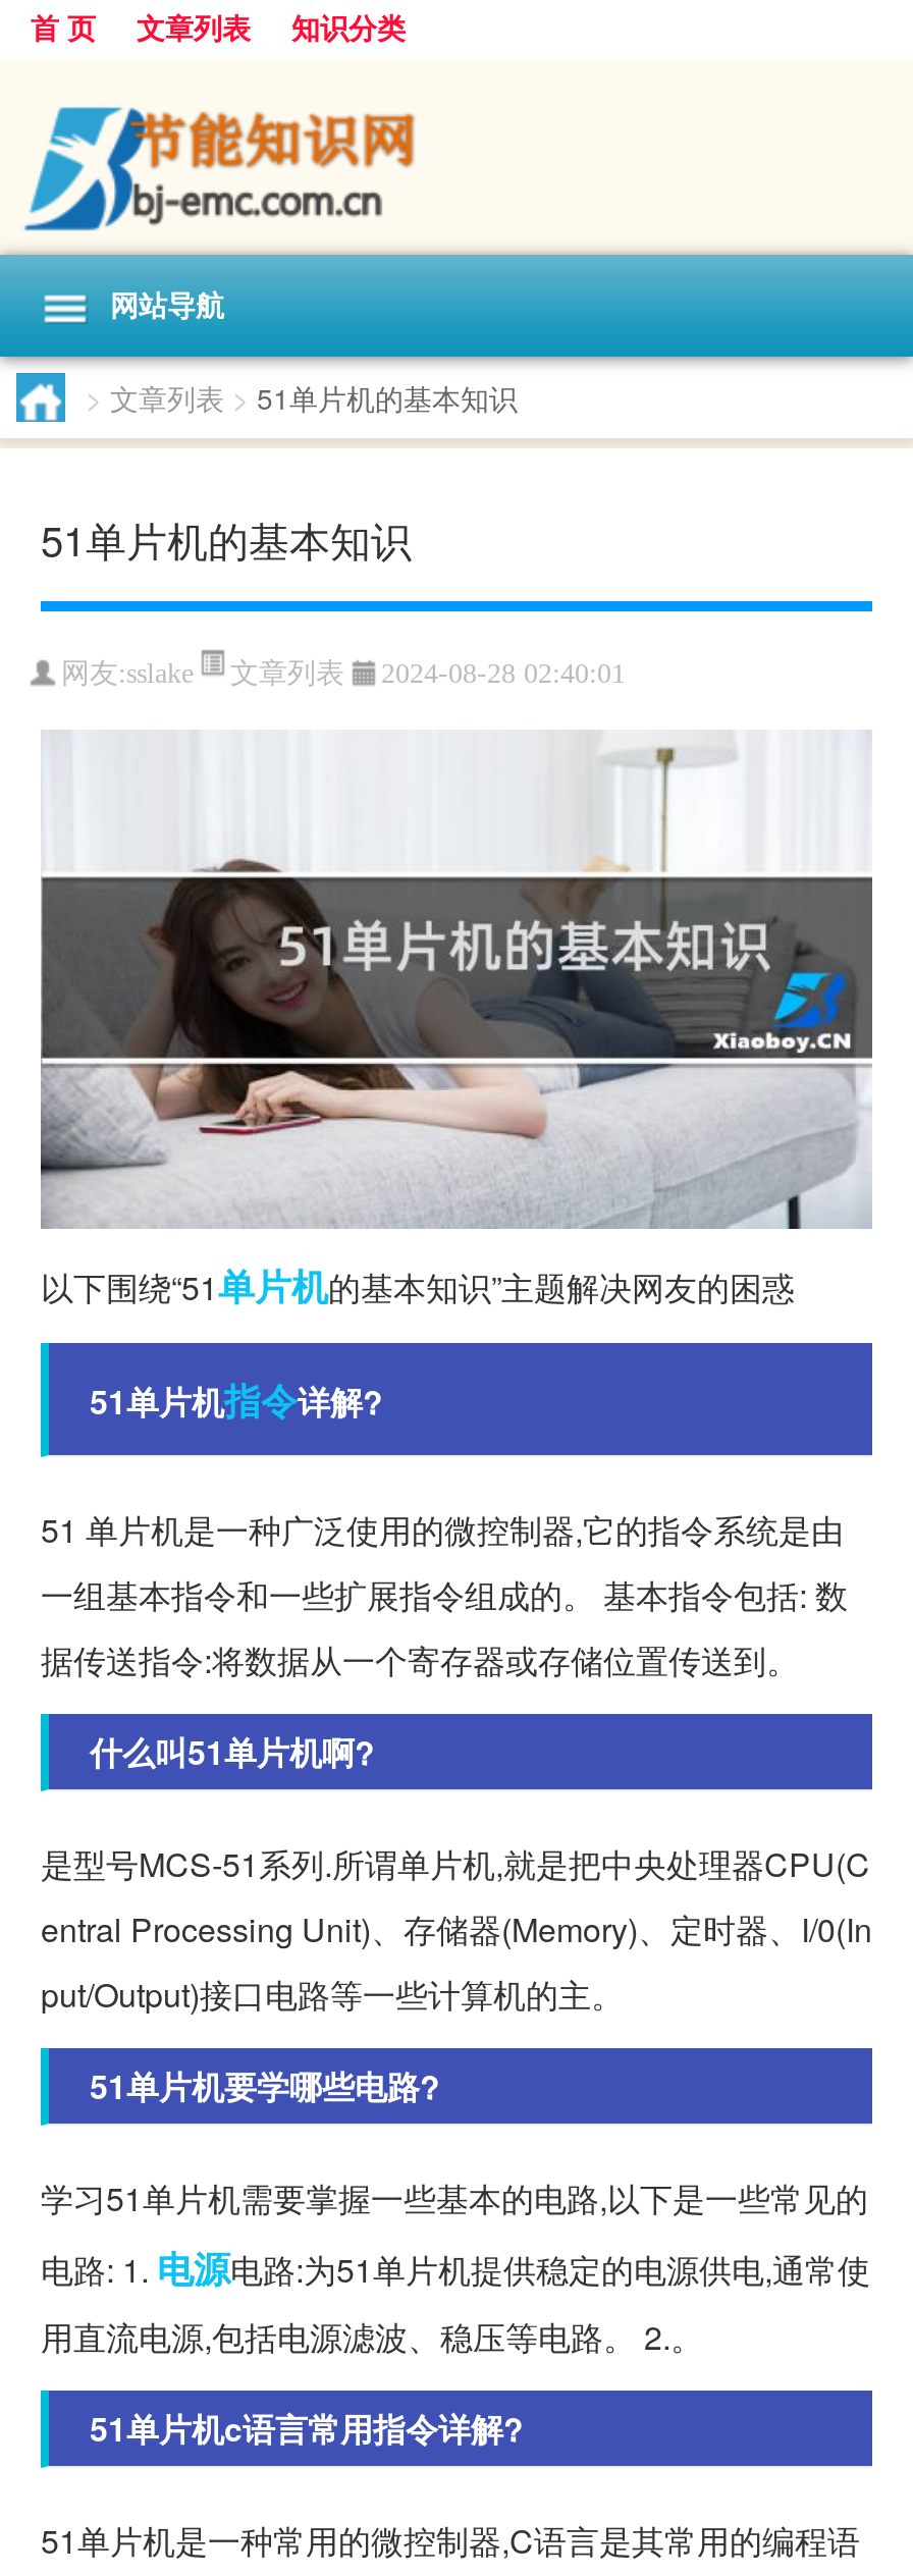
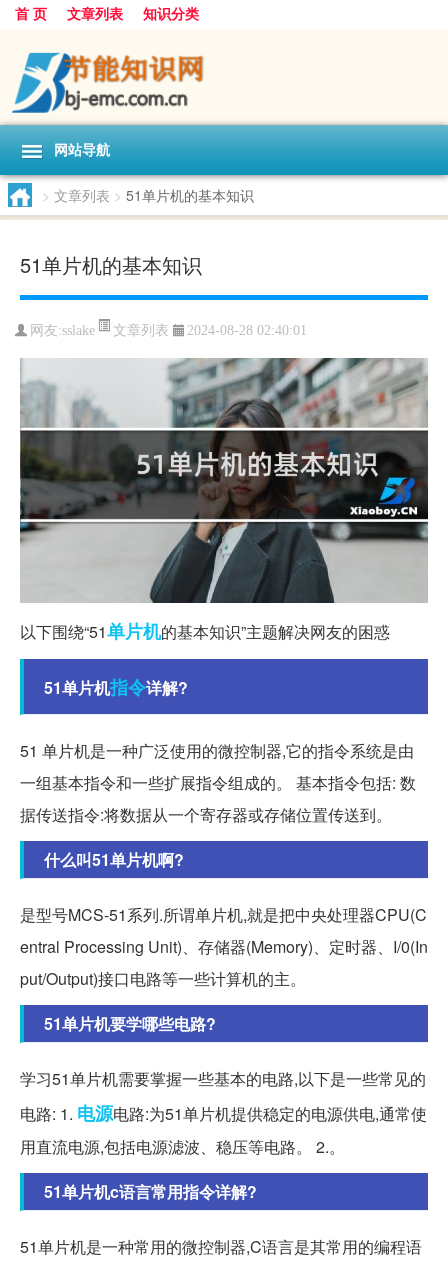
[41,730,872,1229] [image] -> [20,357,429,604] [image]

